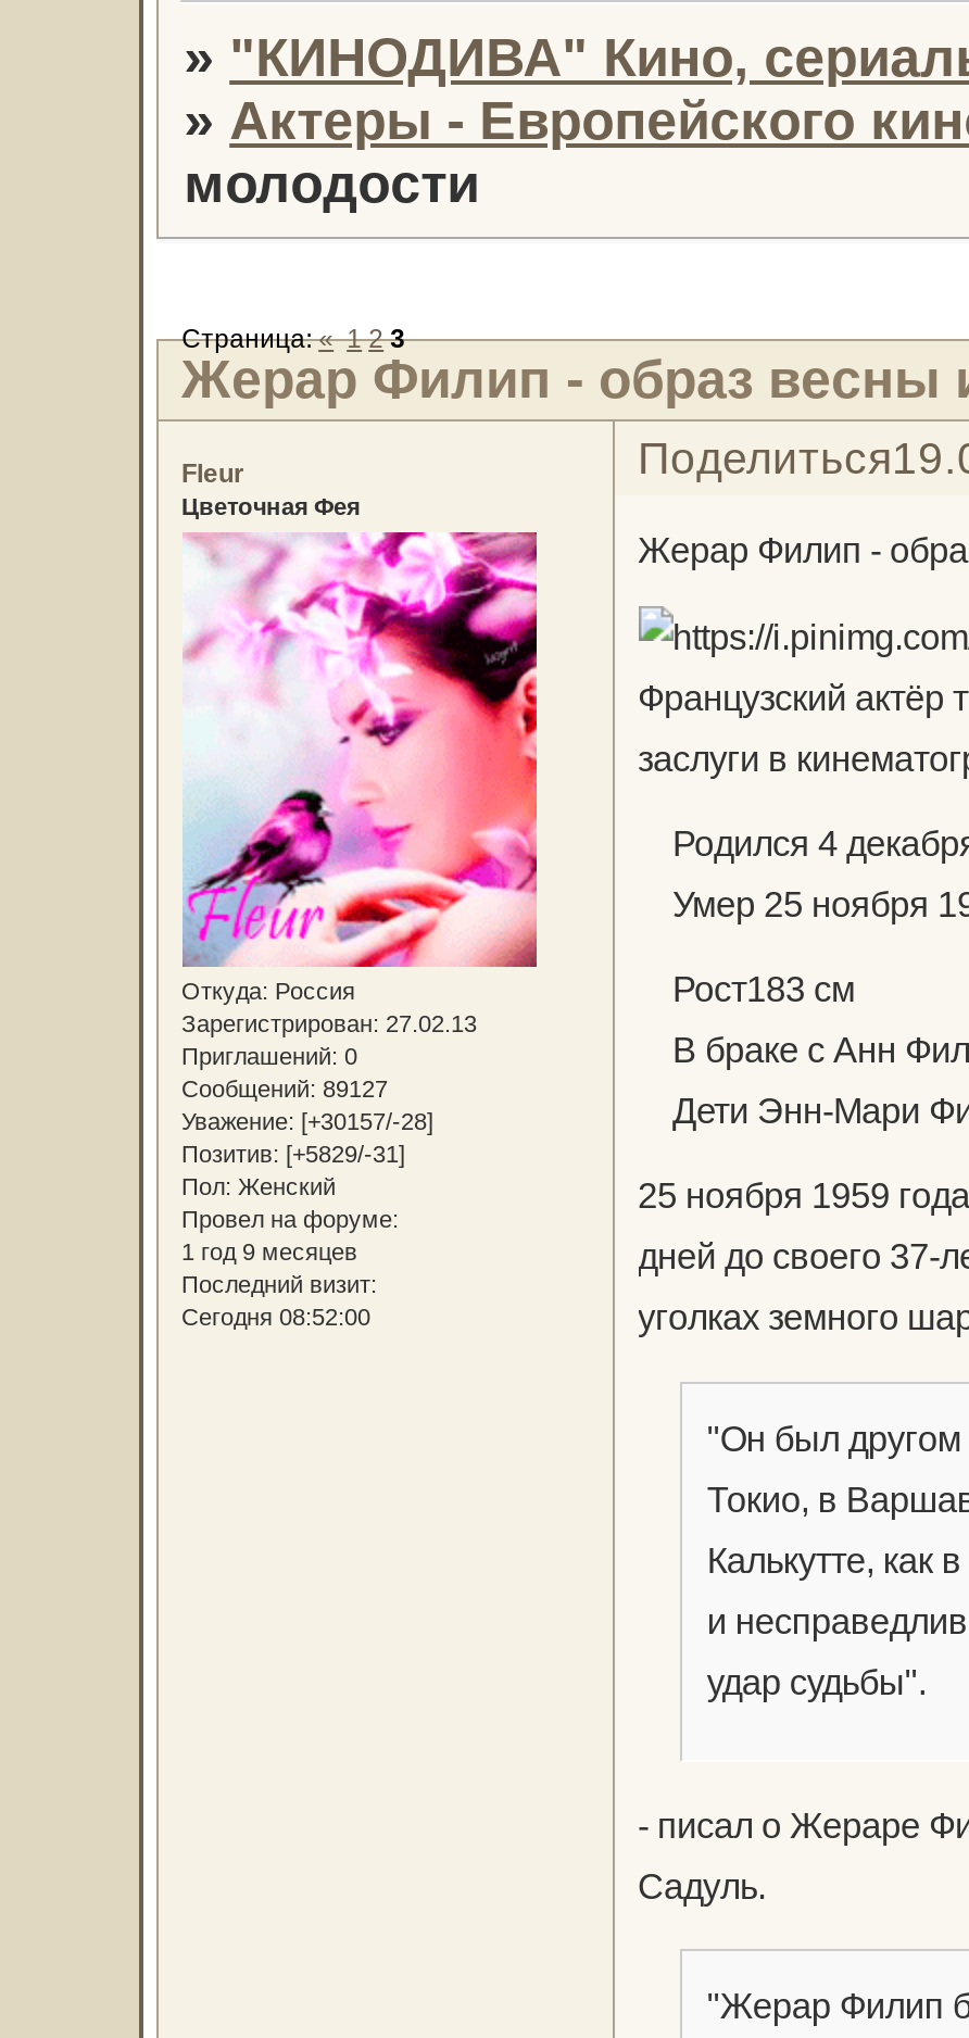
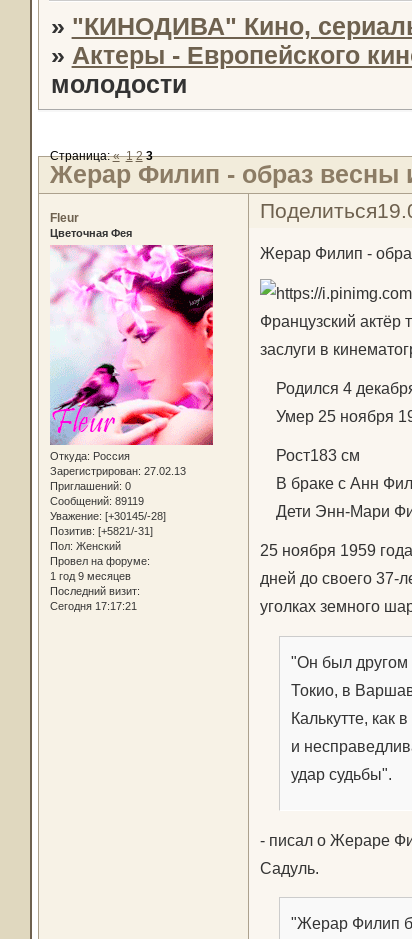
[181,1076,388,1102] Сообщений: 89127 -> [49,495,143,507] Сообщений: 89119
[181,1109,433,1135] Уважение: [+30157/-28] -> [49,510,165,522] Уважение: [+30145/-28]
[181,1142,405,1168] Позитив: [+5829/-31] -> [49,525,152,537] Позитив: [+5821/-31]
[181,1304,370,1331] Сегодня 08:52:00 -> [49,600,136,612] Сегодня 17:17:21

